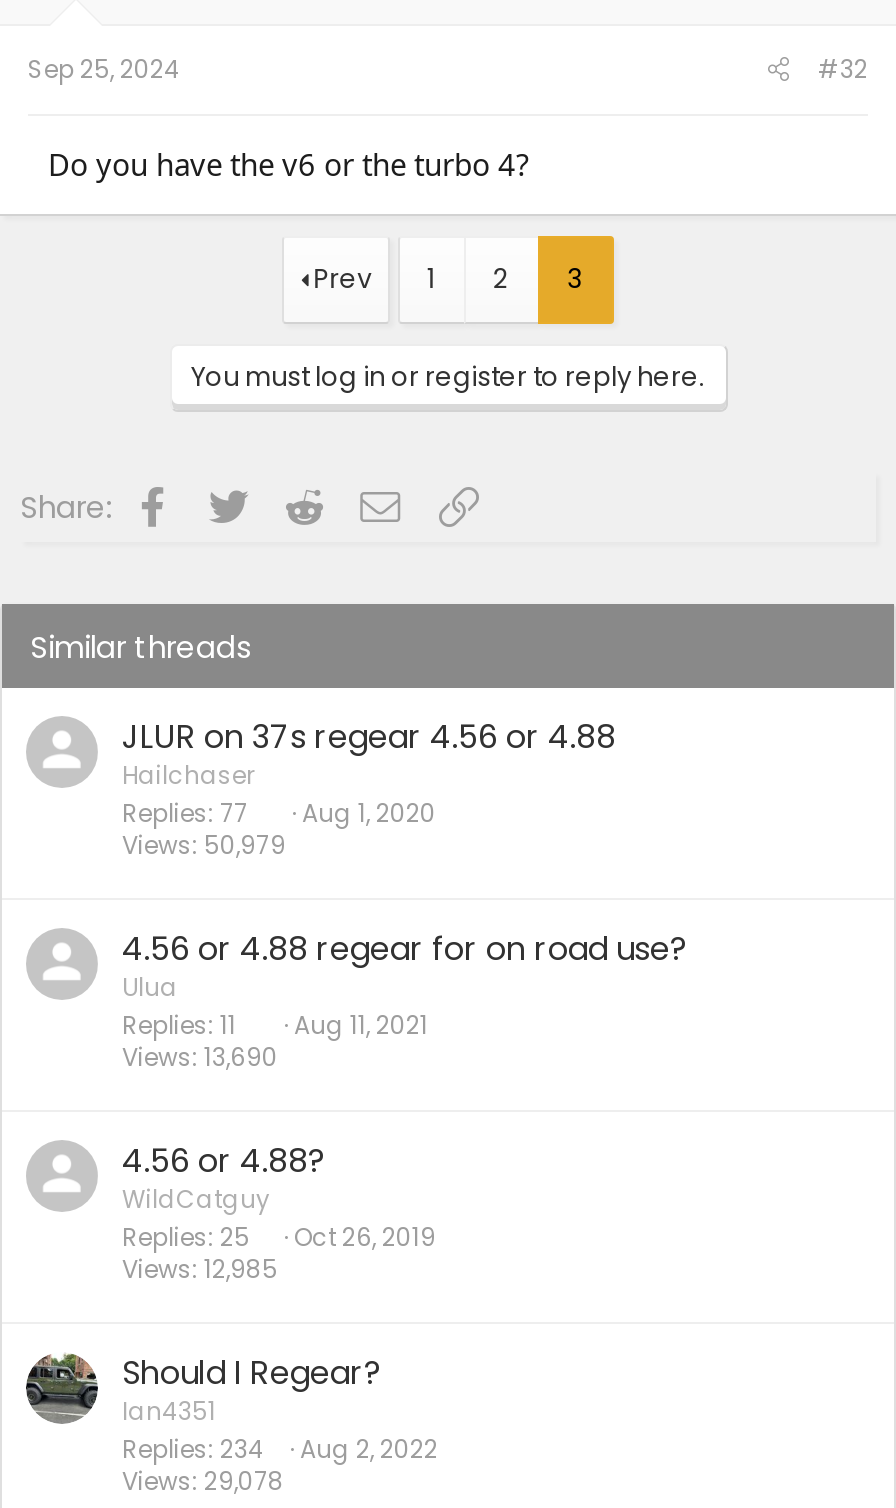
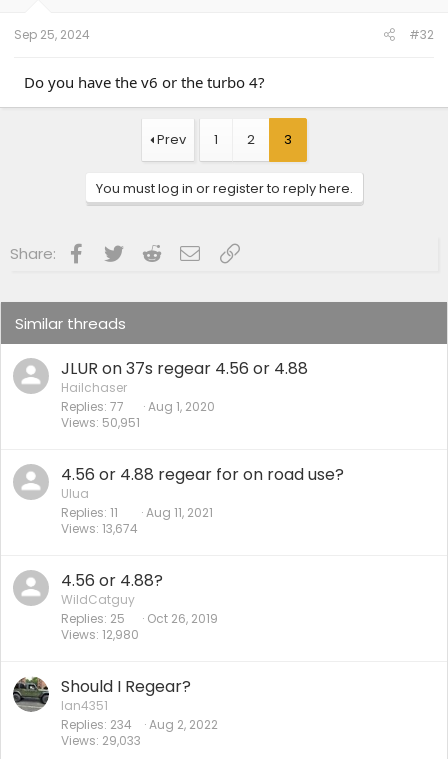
[122,828,286,862] Views 50,979 -> [61,414,140,431] Views 50,951
[122,1040,278,1074] Views 13,690 -> [61,520,138,537] Views 13,674
[122,1252,278,1286] Views 12,985 -> [61,626,139,643] Views 12,980
[122,1464,284,1498] Views 29,078 -> [61,732,141,749] Views 29,033

